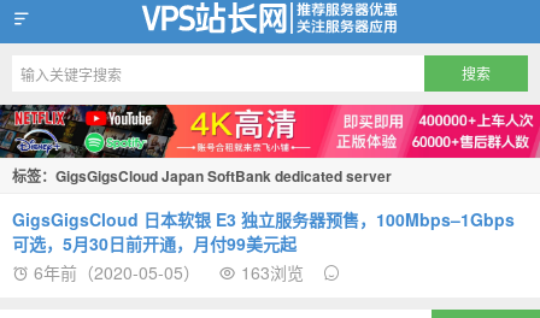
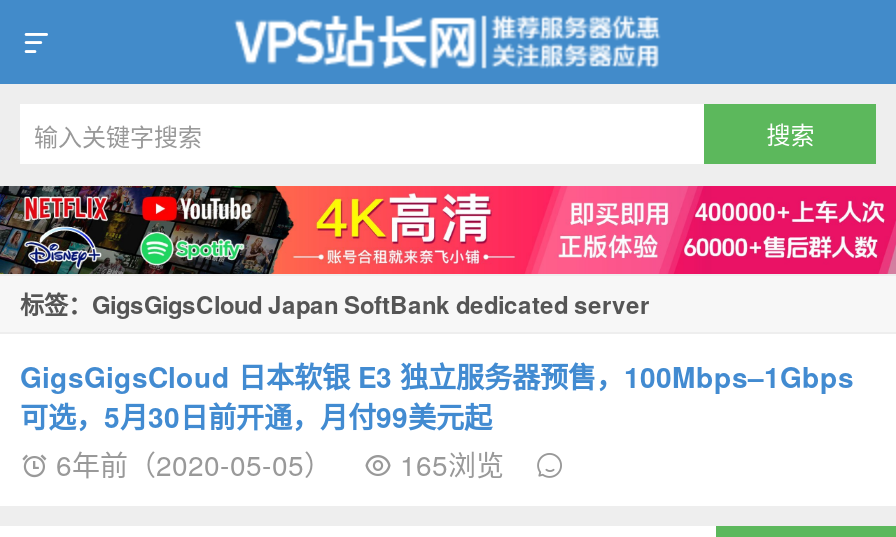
[29,261,304,285] 6年前（2020-05-05） 163浏览 -> [48,445,504,485] 6年前（2020-05-05） 165浏览

